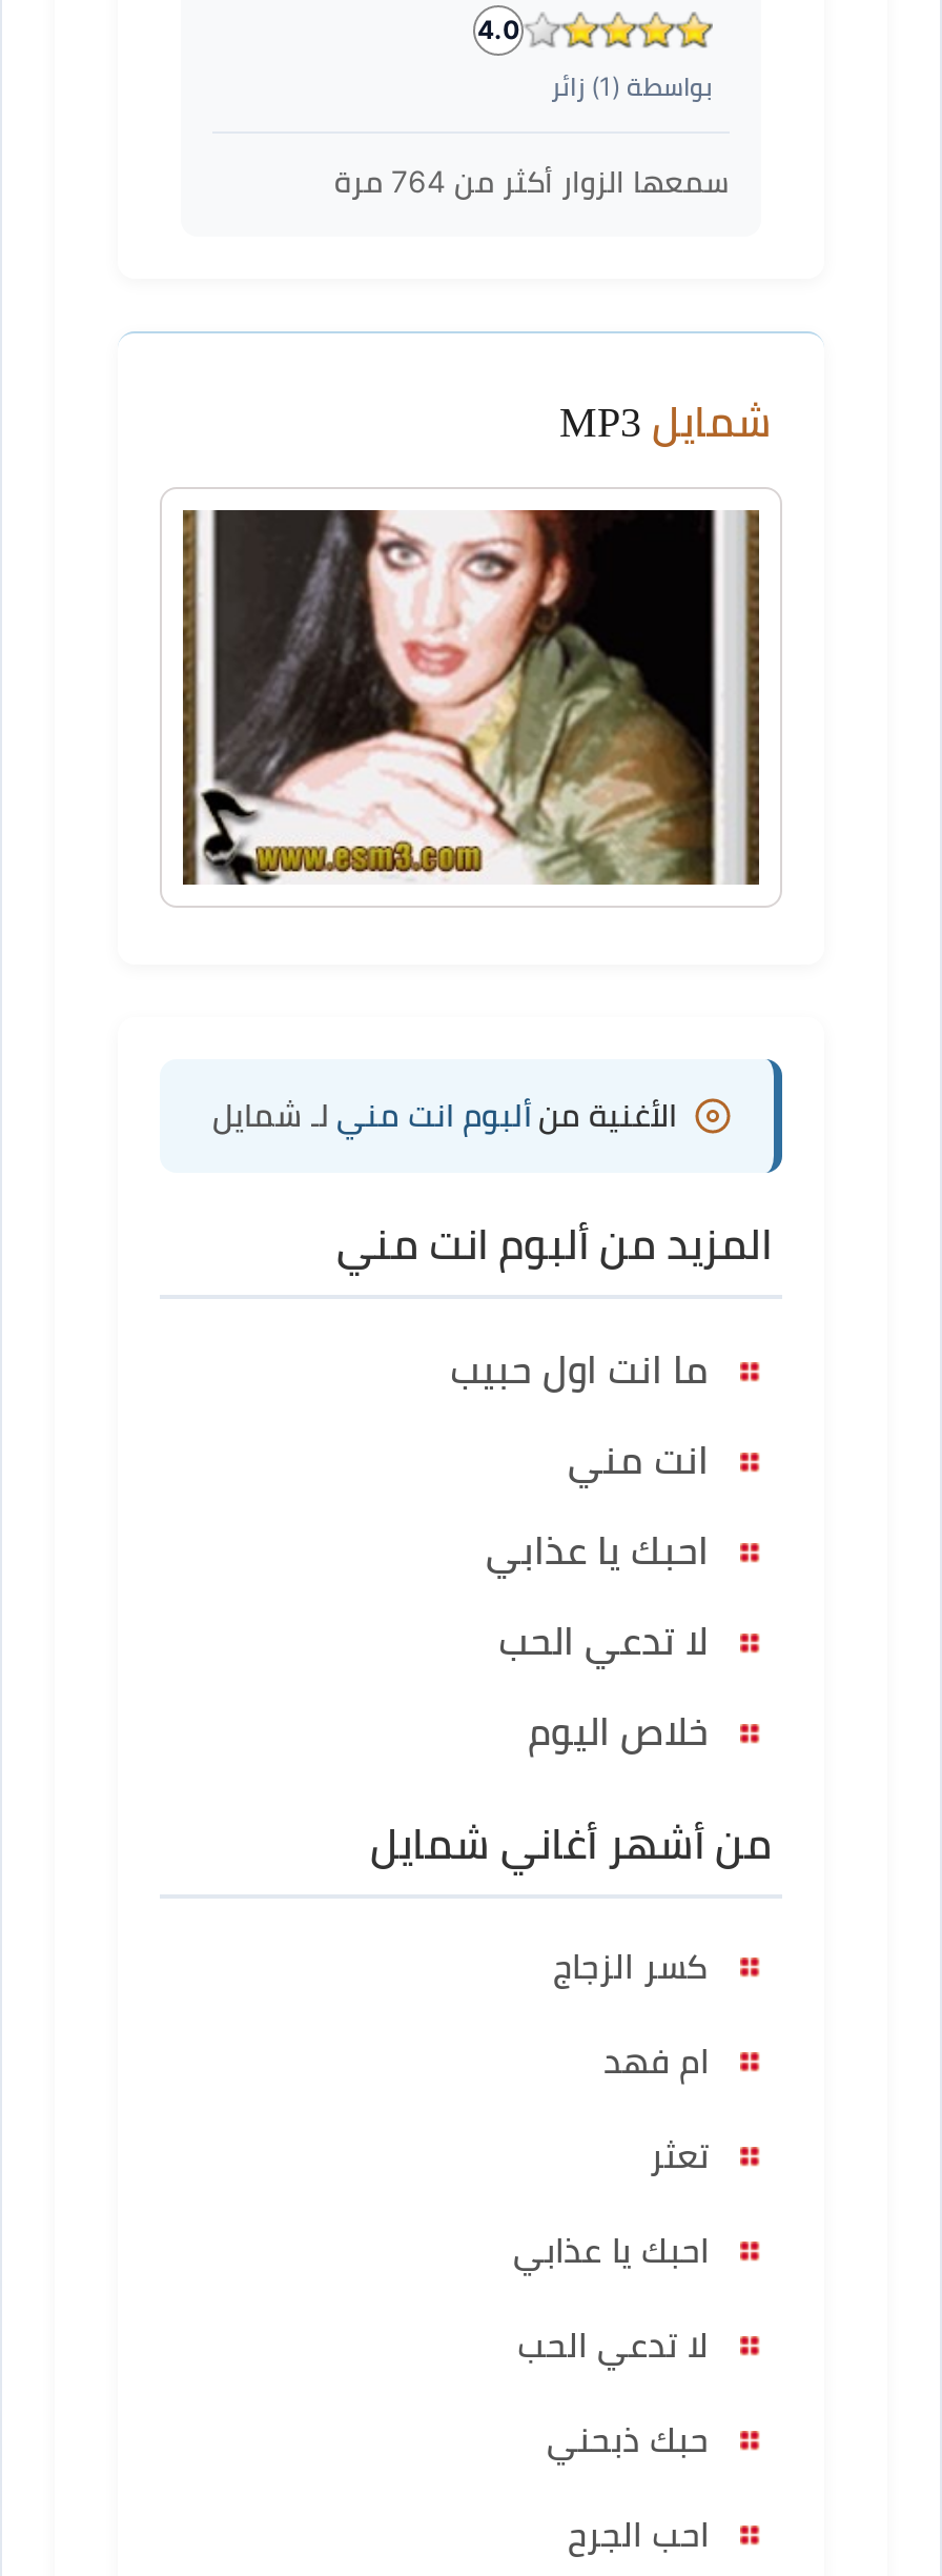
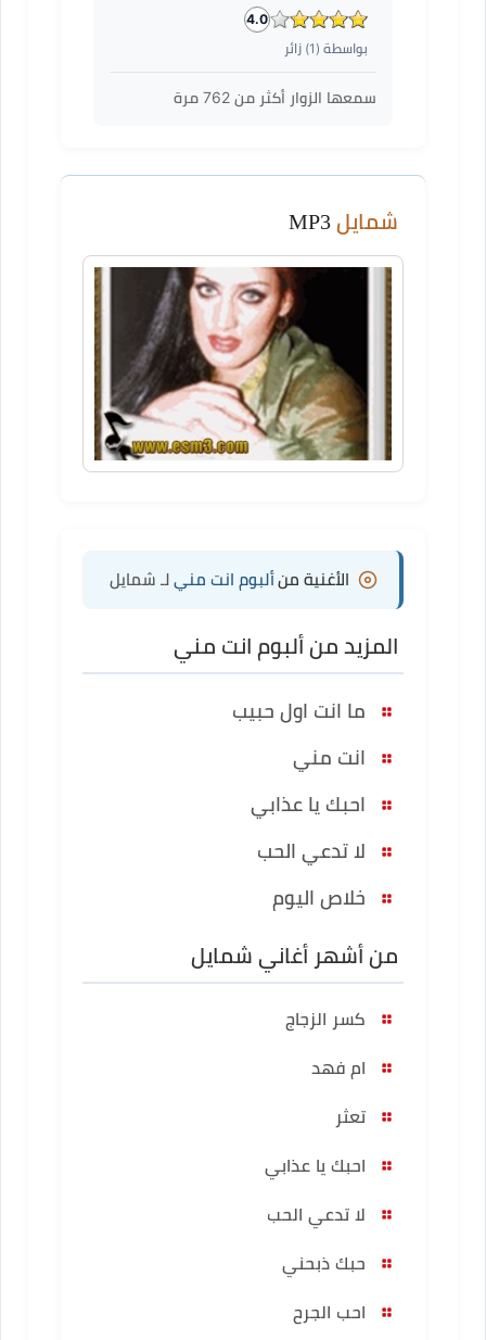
[334,163,730,198] سمعها الزوار أكثر من 764 مرة -> [174,88,376,106] سمعها الزوار أكثر من 762 مرة

